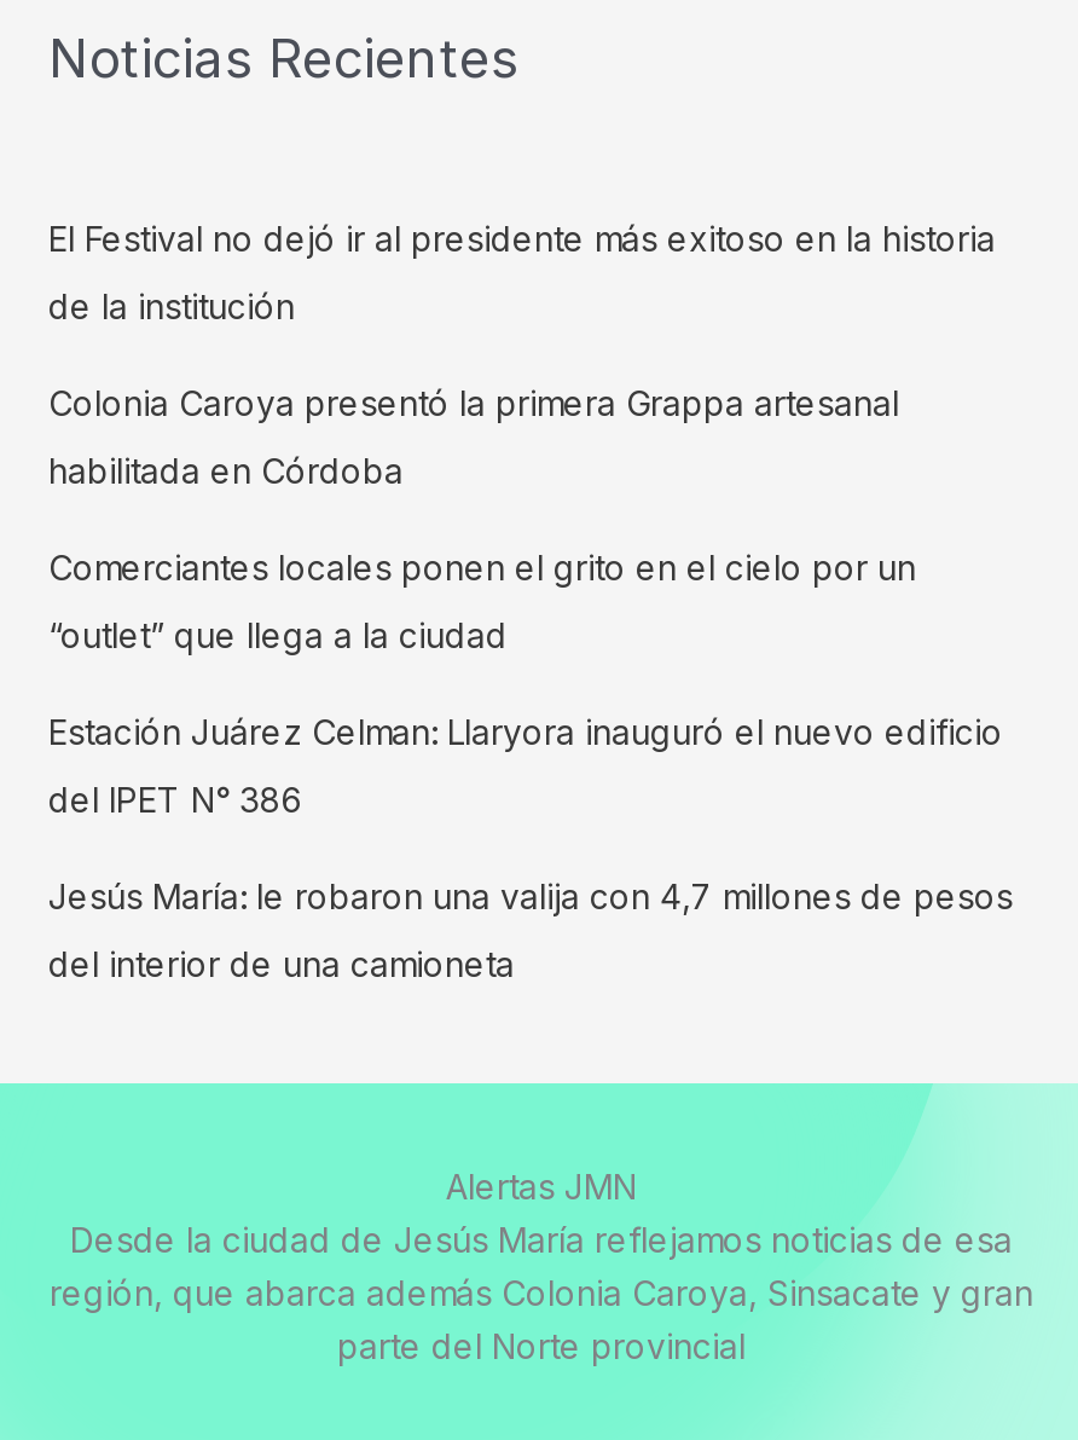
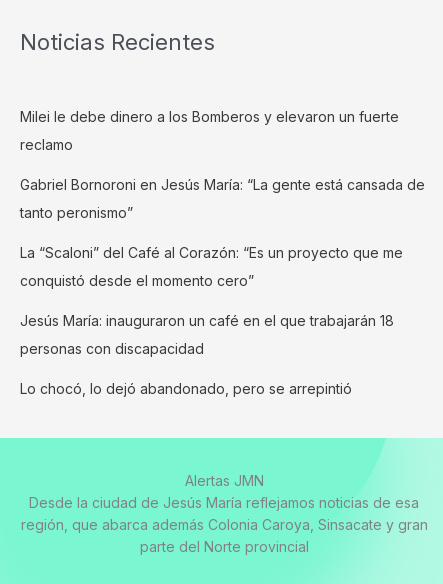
[48,218,1013,985] El Festival no dejó ir al presidente más exitoso en la historia | de la institución | Colonia Caroya presentó la primera Grappa artesanal | habilitada en Córdoba | Comerciantes locales ponen el grito en el cielo por un | “outlet” que llega a la ciudad | Estación Juárez Celman: Llaryora inauguró el nuevo edificio | del IPET N° 386 | Jesús María: le robaron una valija con 4,7 millones de pesos | del interior de una camioneta -> [20,108,425,397] Milei le debe dinero a los Bomberos y elevaron un fuerte | reclamo | Gabriel Bornoroni en Jesús María: “La gente está cansada de | tanto peronismo” | La “Scaloni” del Café al Corazón: “Es un proyecto que me | conquistó desde el momento cero” | Jesús María: inauguraron un café en el que trabajarán 18 | personas con discapacidad | Lo chocó, lo dejó abandonado, pero se arrepintió

